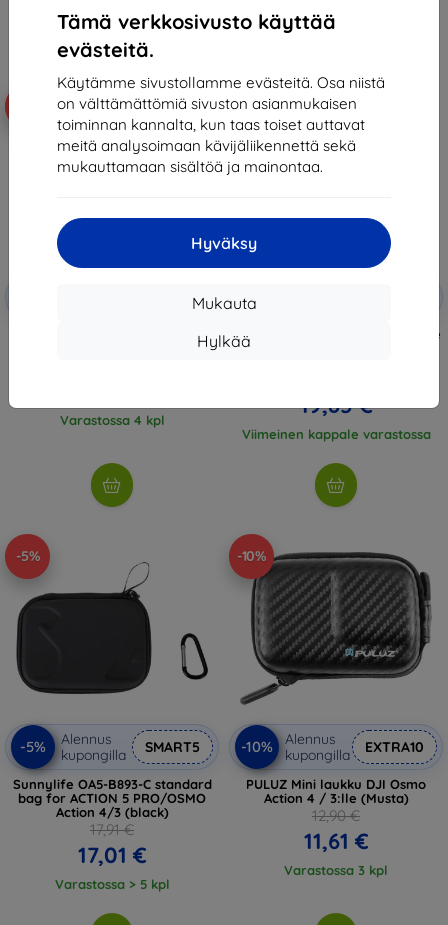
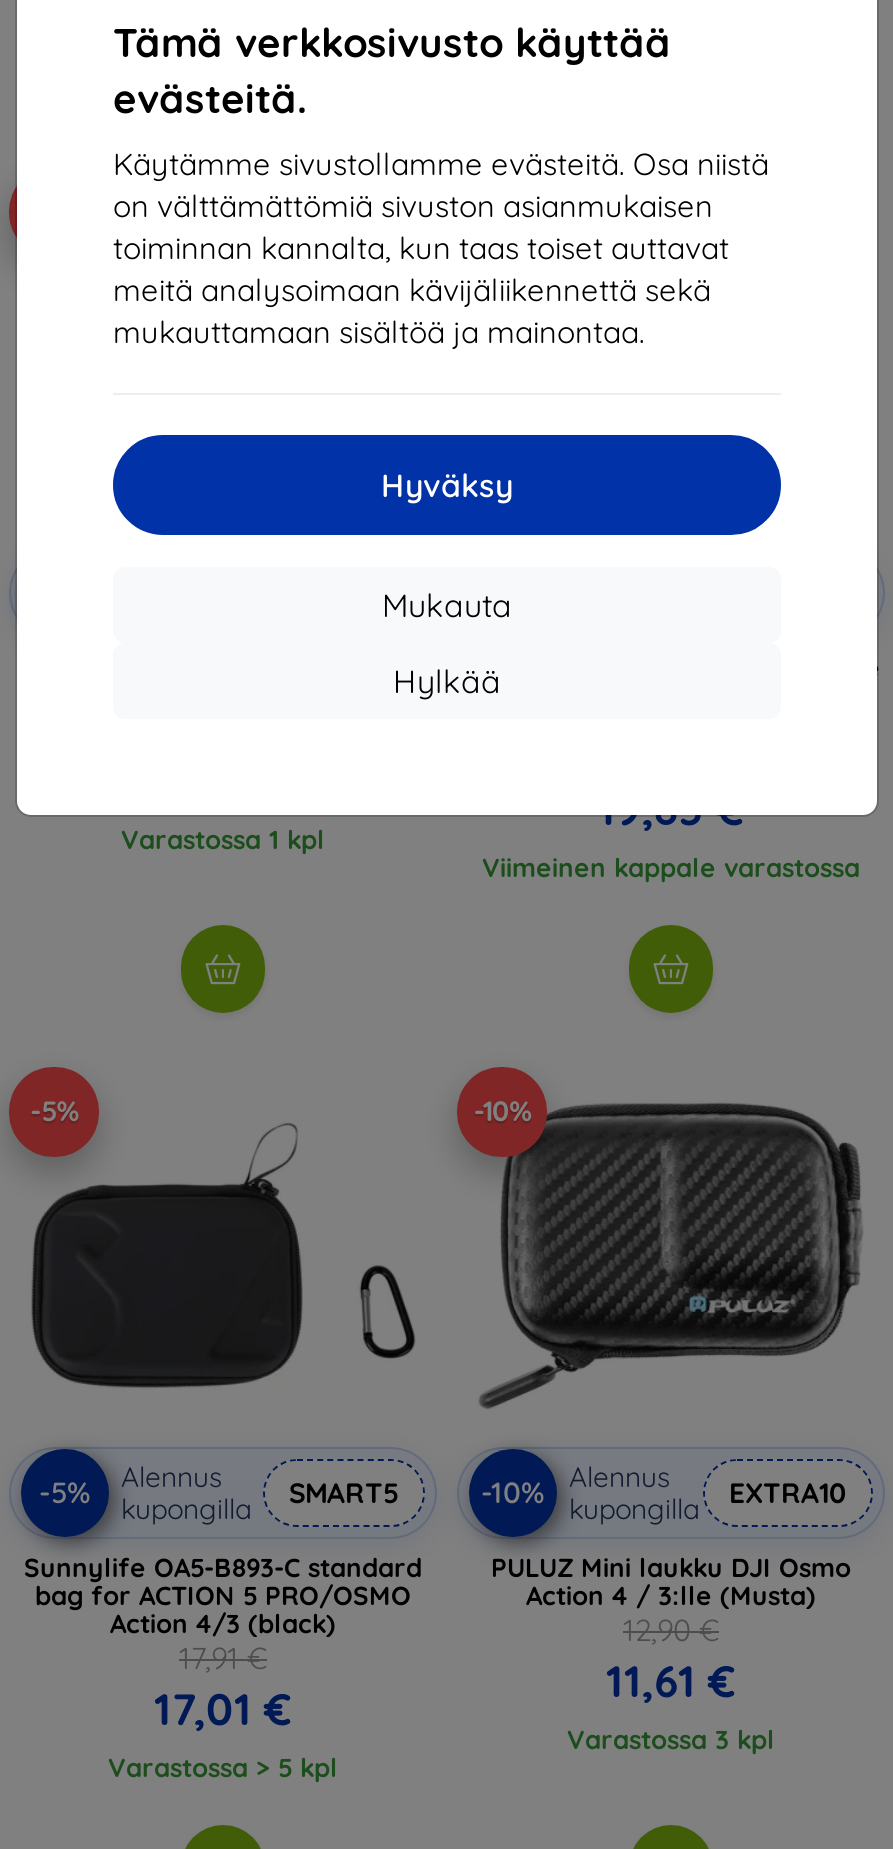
[59,412,164,428] Varastossa 4 kpl -> [121,822,325,854] Varastossa 1 kpl

